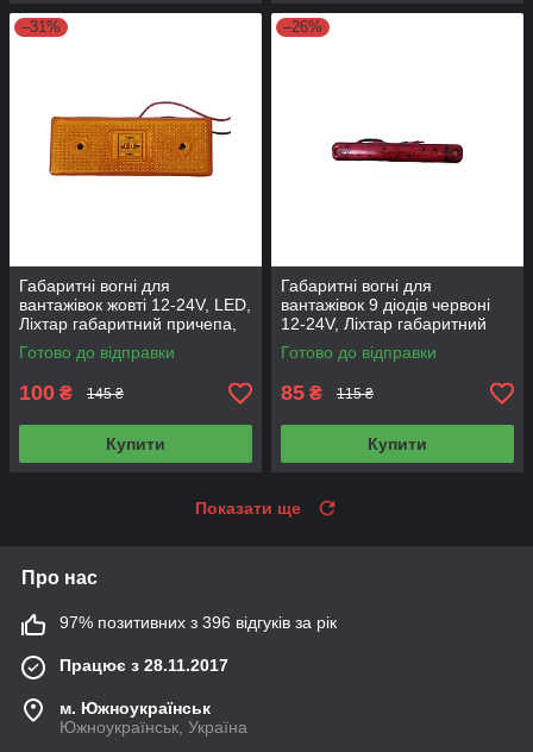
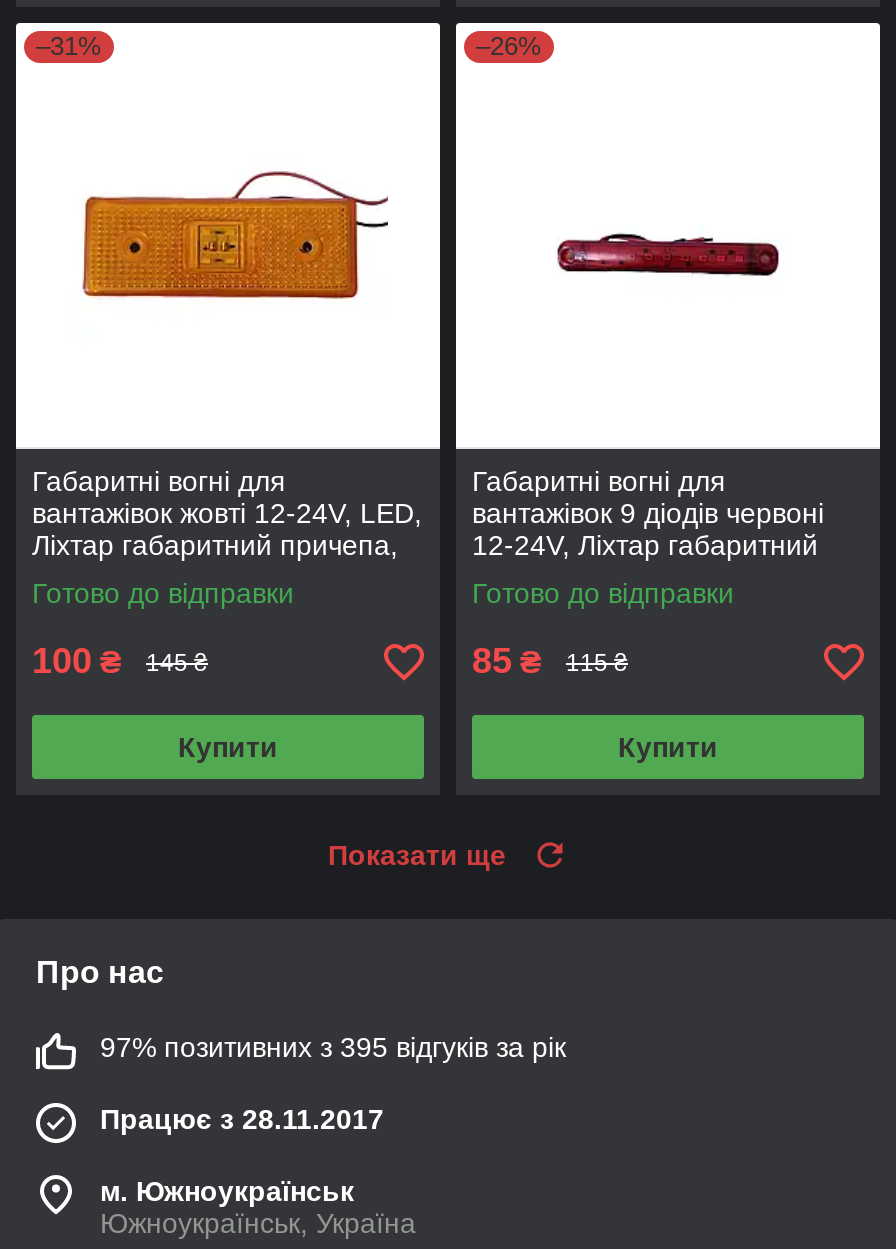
[59,613,337,632] 97% позитивних з 396 відгуків за рік -> [100,1032,566,1064] 97% позитивних з 395 відгуків за рік

